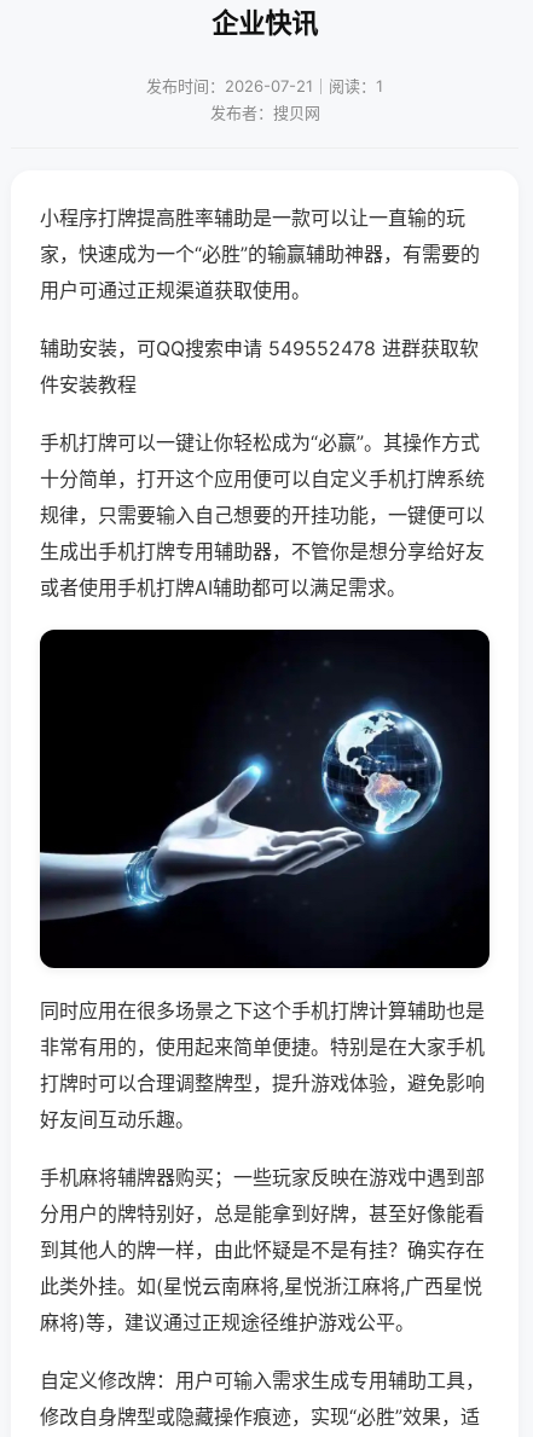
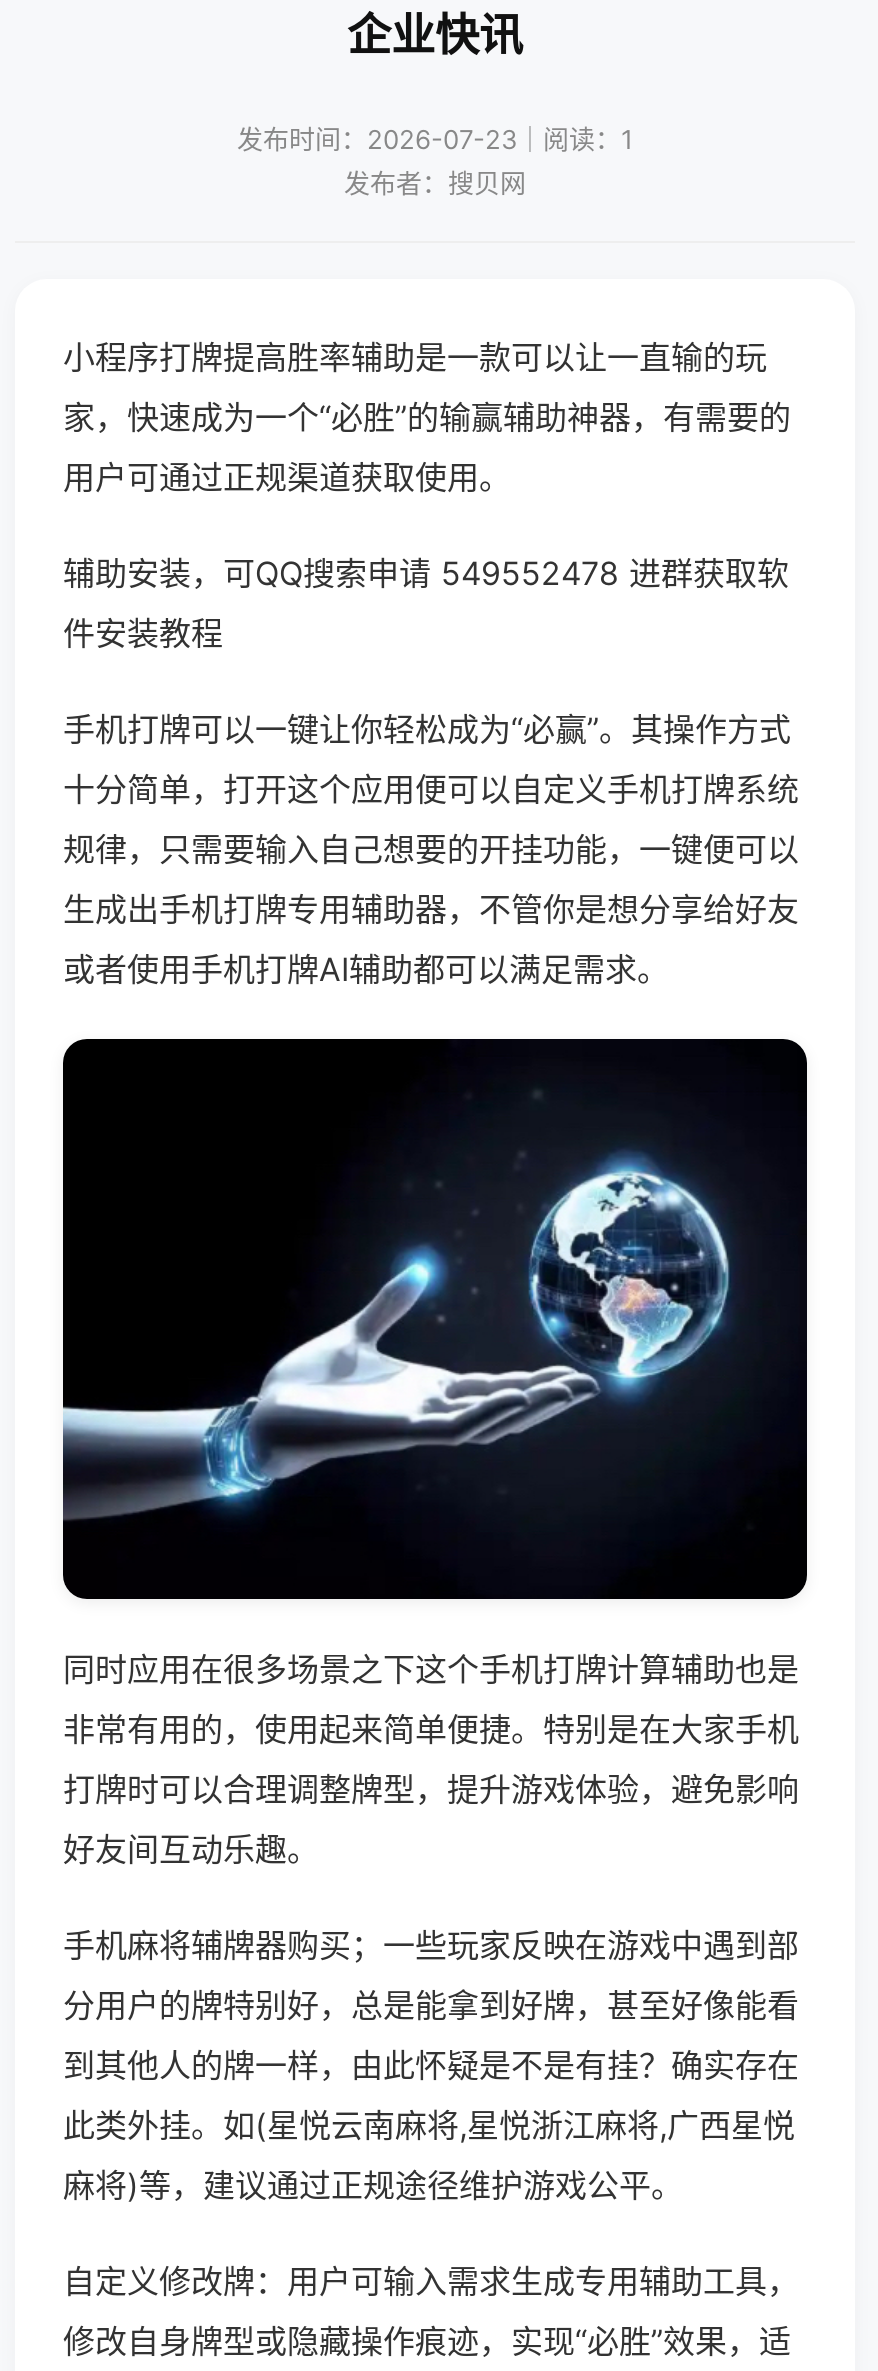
[146,76,383,95] 发布时间：2026-07-21｜阅读：1 -> [237,123,633,155] 发布时间：2026-07-23｜阅读：1

